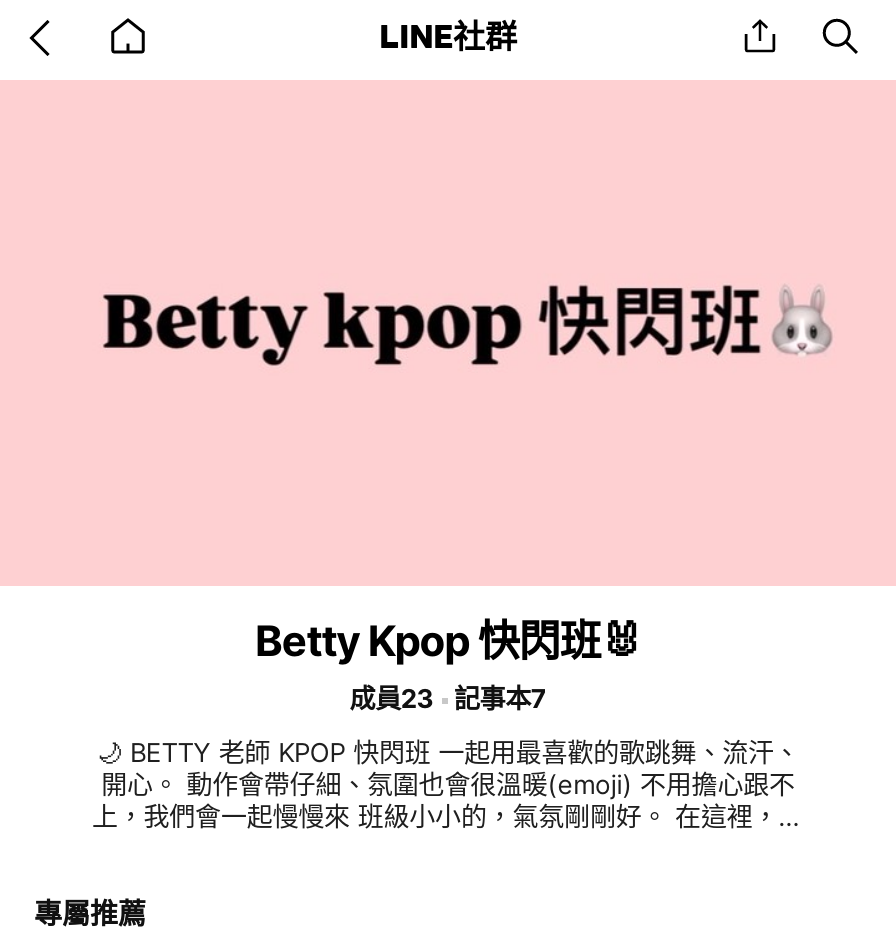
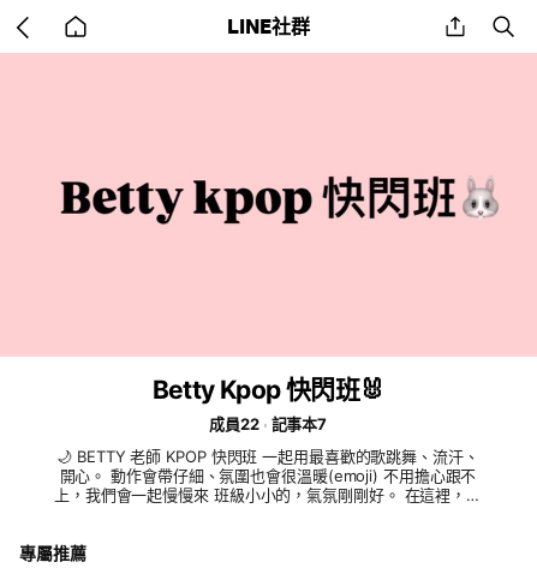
[350,682,546,714] 成員23 記事本7 -> [209,414,326,434] 成員22 記事本7

